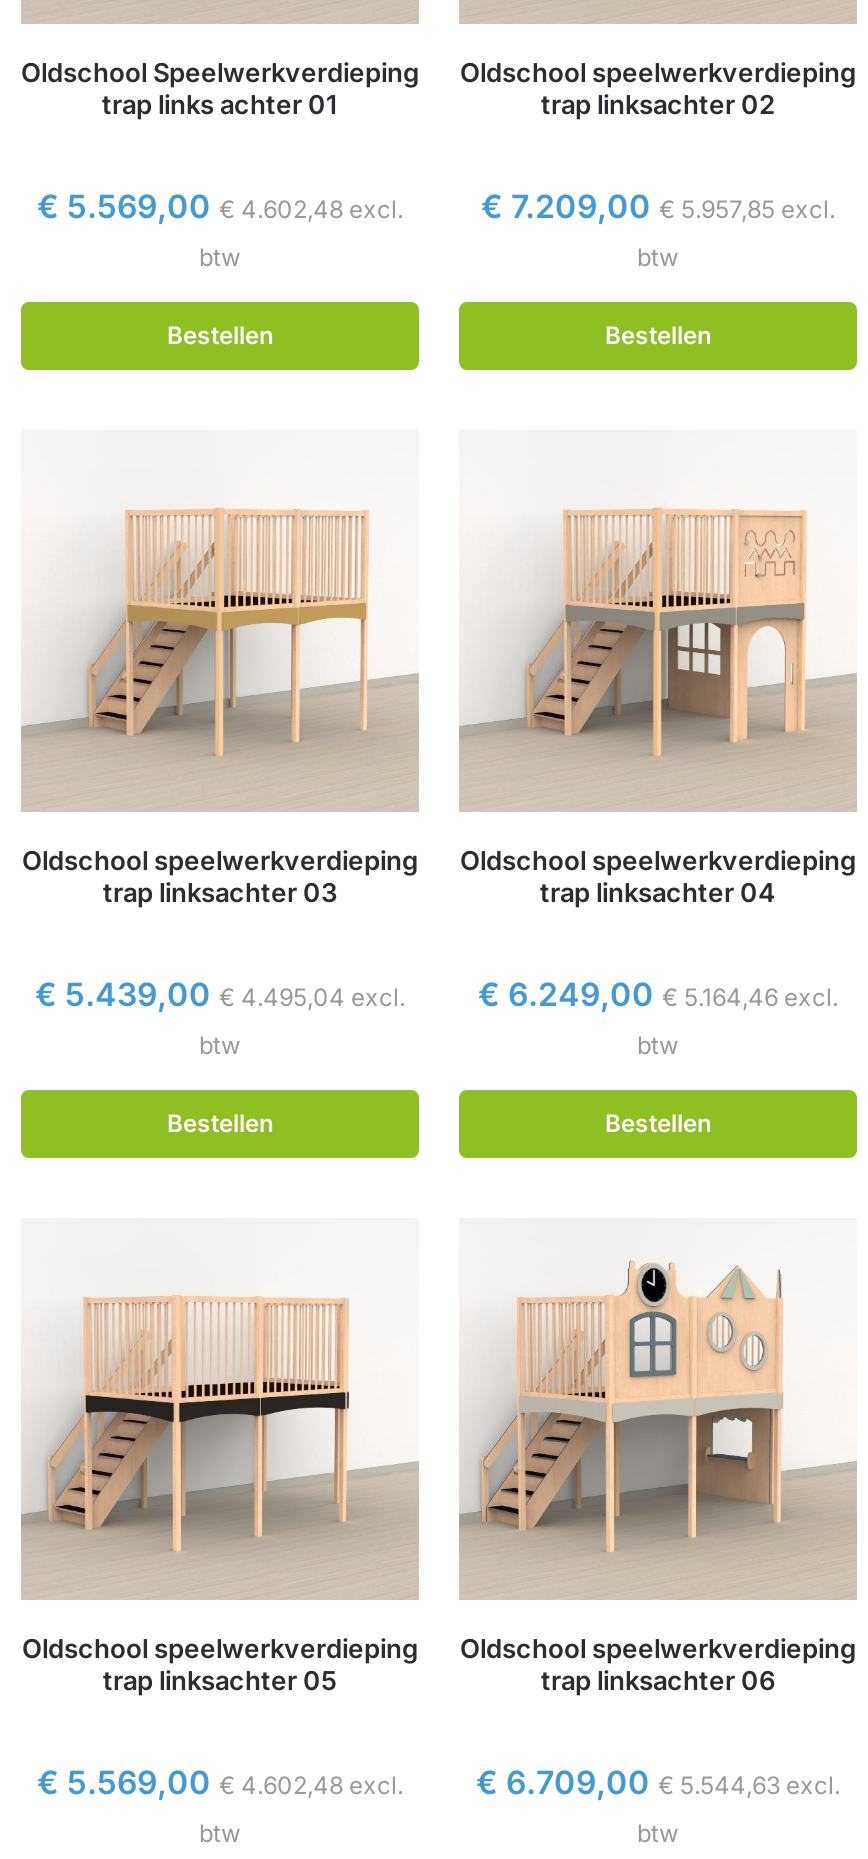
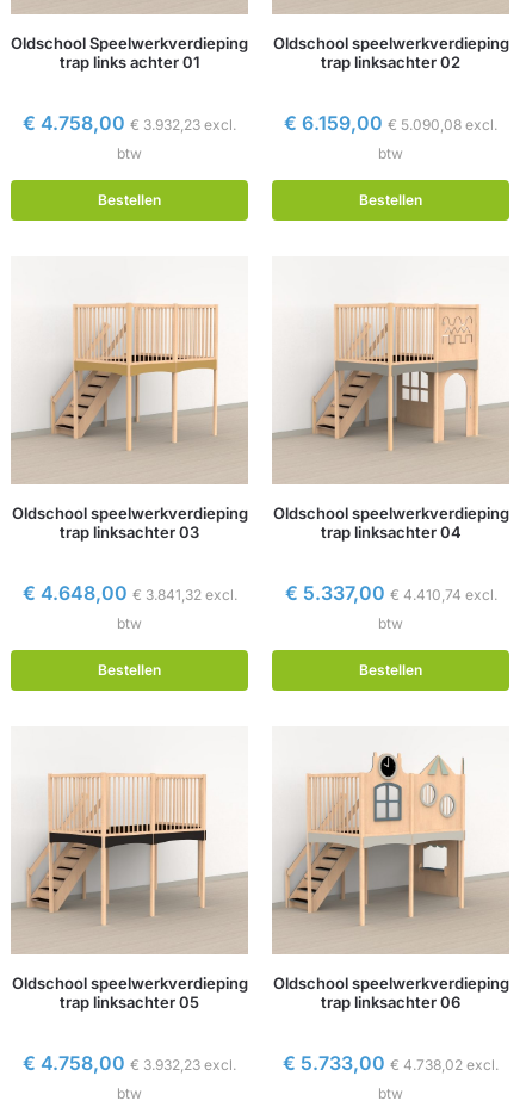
[37,186,403,226] €5.569,00 €4.602,48 excl. -> [23,111,236,135] €4.758,00 €3.932,23 excl.
[481,186,835,226] €7.209,00 €5.957,85 excl. -> [284,111,497,135] €6.159,00 €5.090,08 excl.
[35,974,405,1014] €5.439,00 €4.495,04 excl. -> [22,581,237,605] €4.648,00 €3.841,32 excl.
[478,974,838,1014] €6.249,00 €5.164,46 excl. -> [284,581,497,605] €5.337,00 €4.410,74 excl.
[37,1762,403,1802] €5.569,00 €4.602,48 excl. -> [23,1051,236,1075] €4.758,00 €3.932,23 excl.
[476,1762,840,1802] €6.709,00 €5.544,63 excl. -> [283,1051,499,1075] €5.733,00 €4.738,02 excl.

